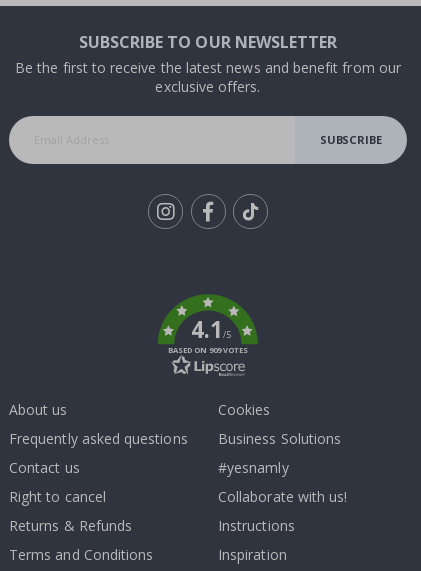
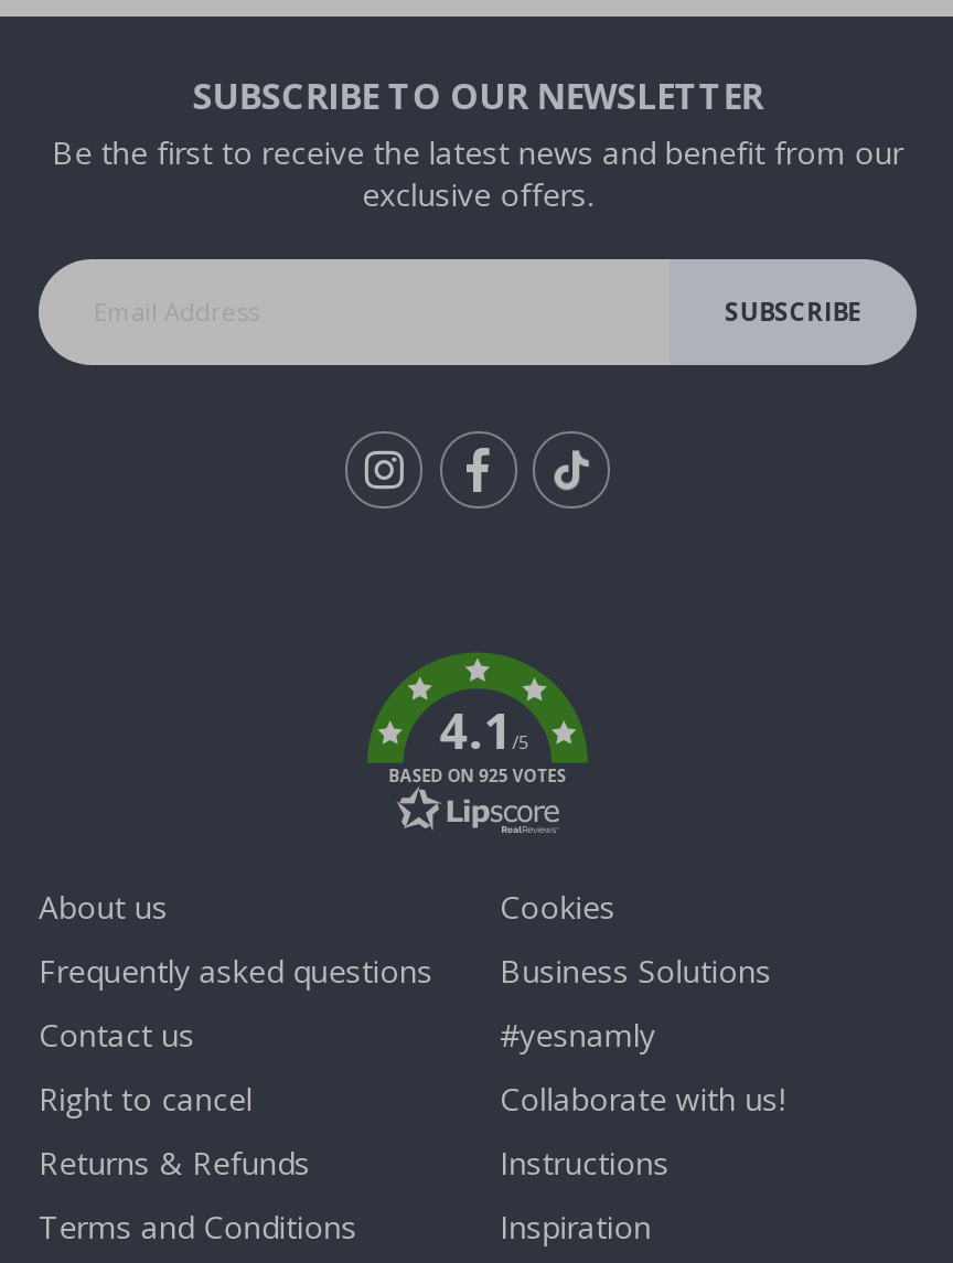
[168,345,248,355] BASED ON 909 VOTES -> [389,764,567,786] BASED ON 925 VOTES

